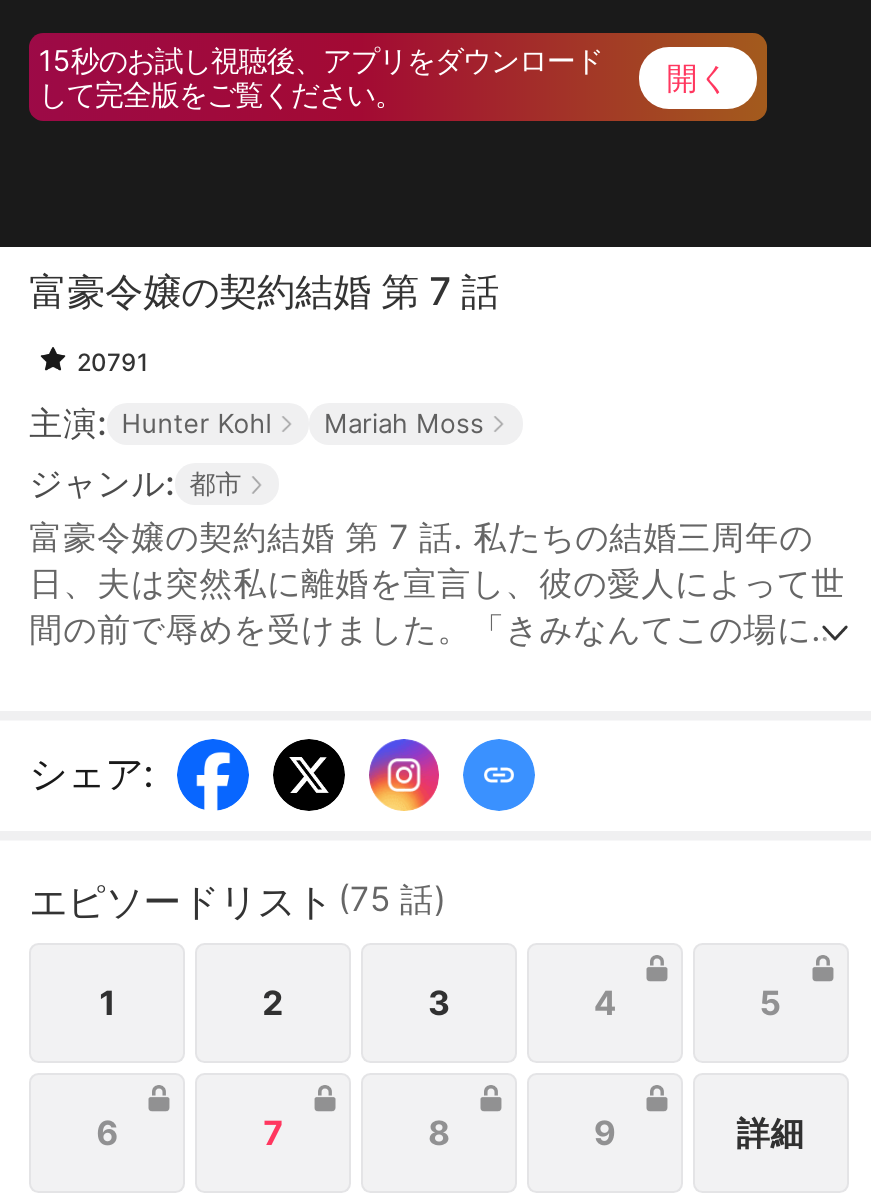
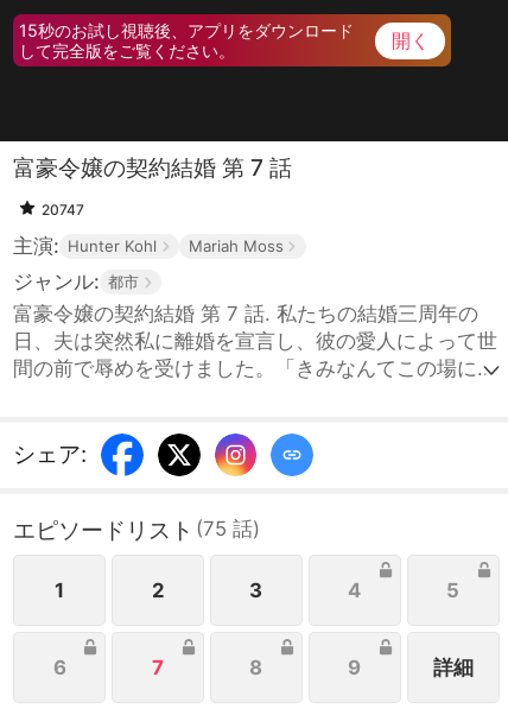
[77,346,149,376] 20791 -> [42,200,84,218] 20747

